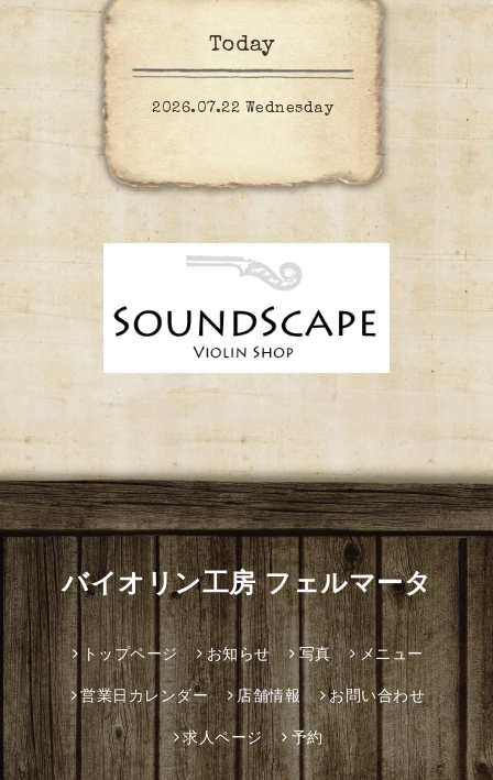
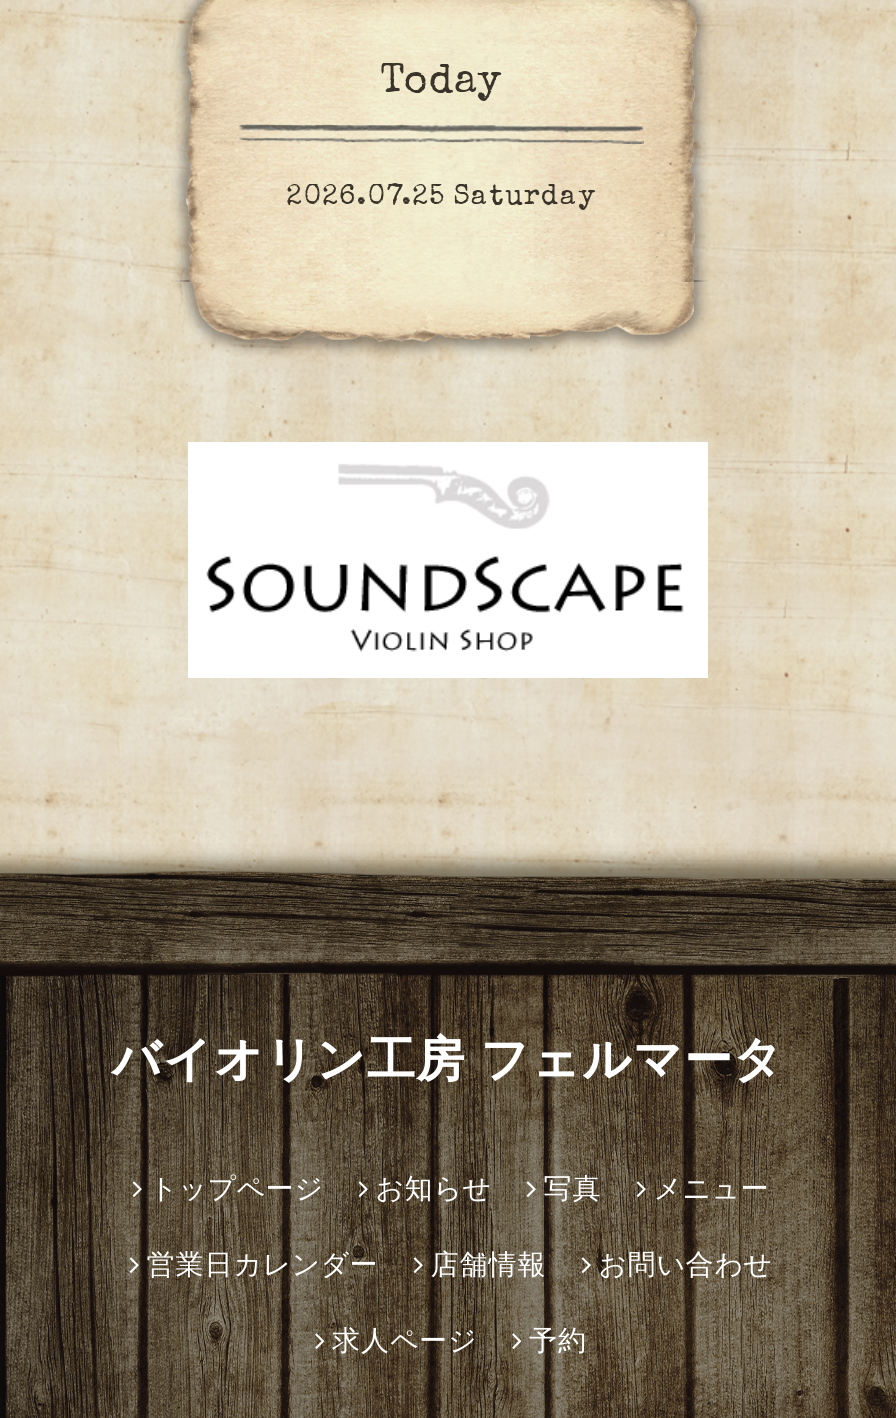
[152,101,333,117] 2026.07.22 Wednesday -> [286,184,596,212] 2026.07.25 Saturday

